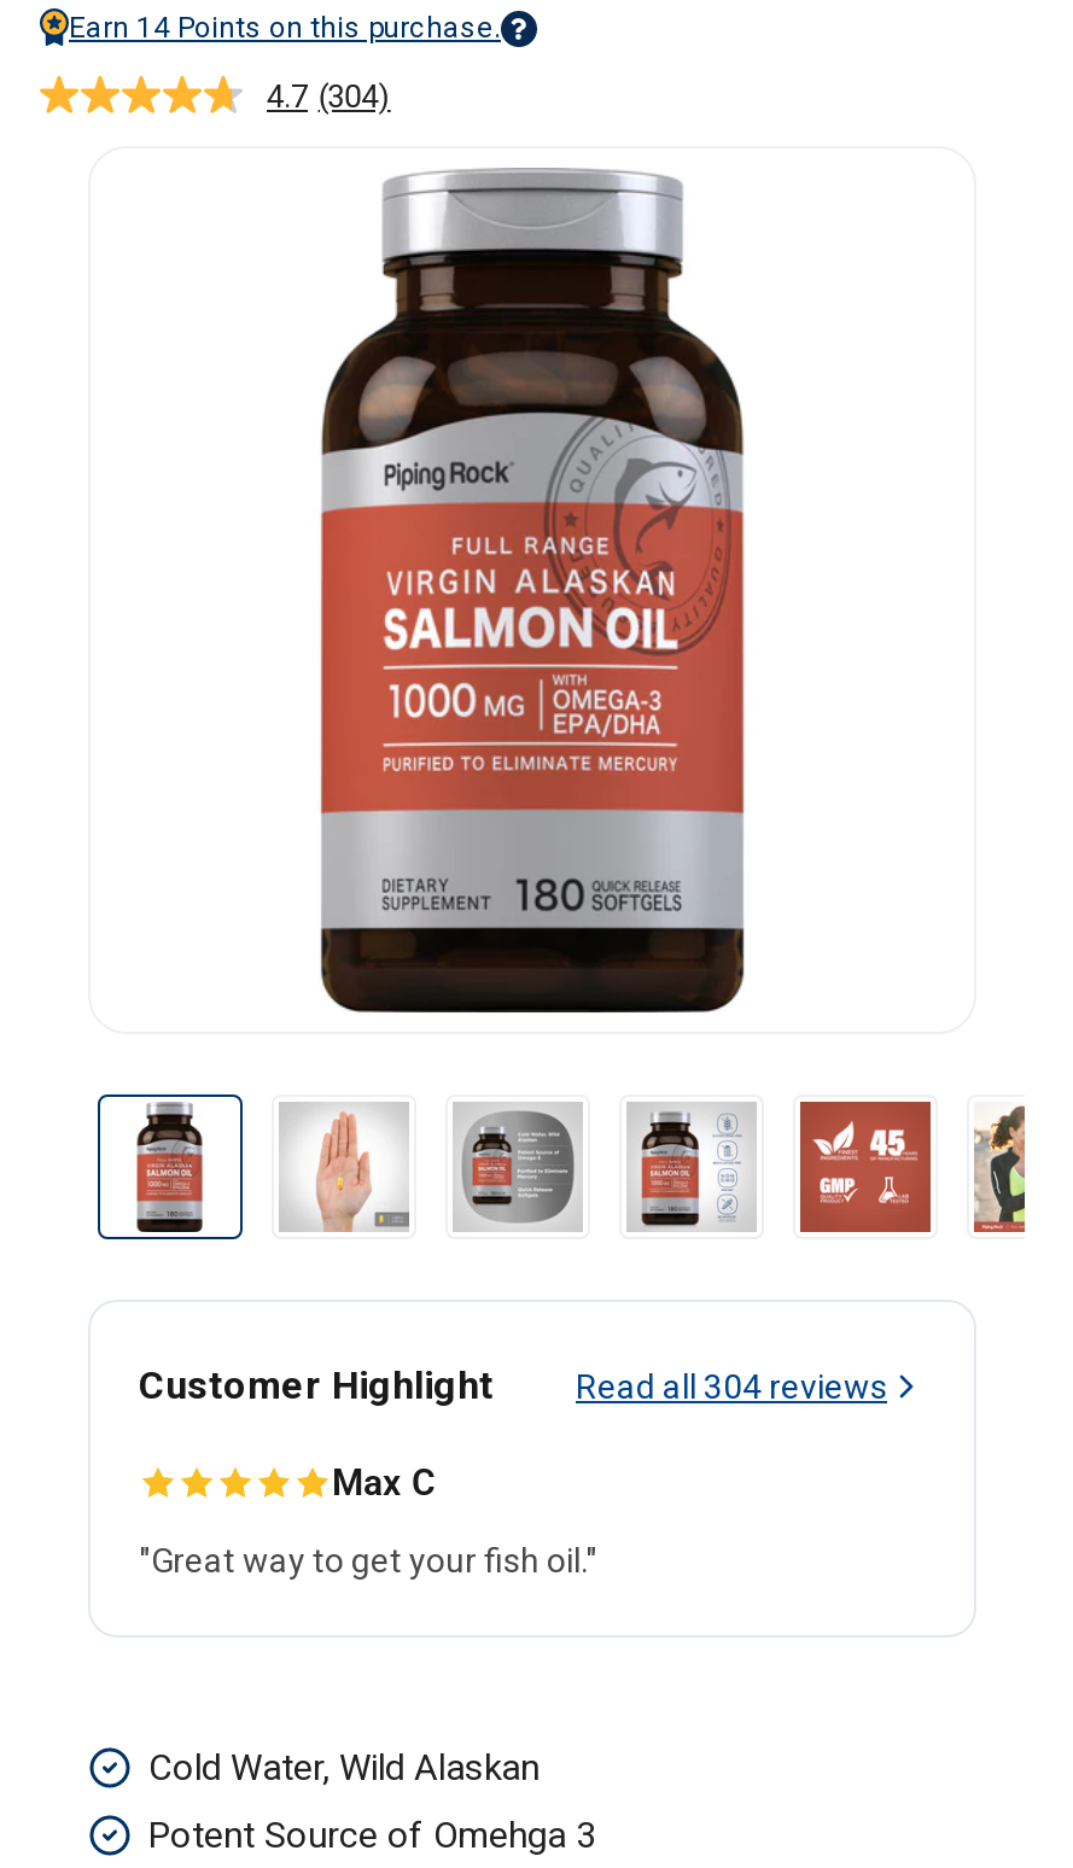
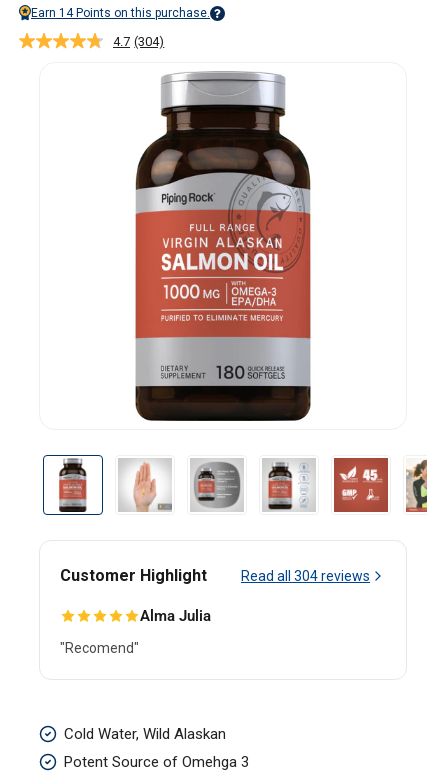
[332,1461,436,1505] Max C -> [140,607,211,625] Alma Julia
[139,1541,597,1580] "Great way to get your fish oil." -> [60,640,139,656] "Recomend"

